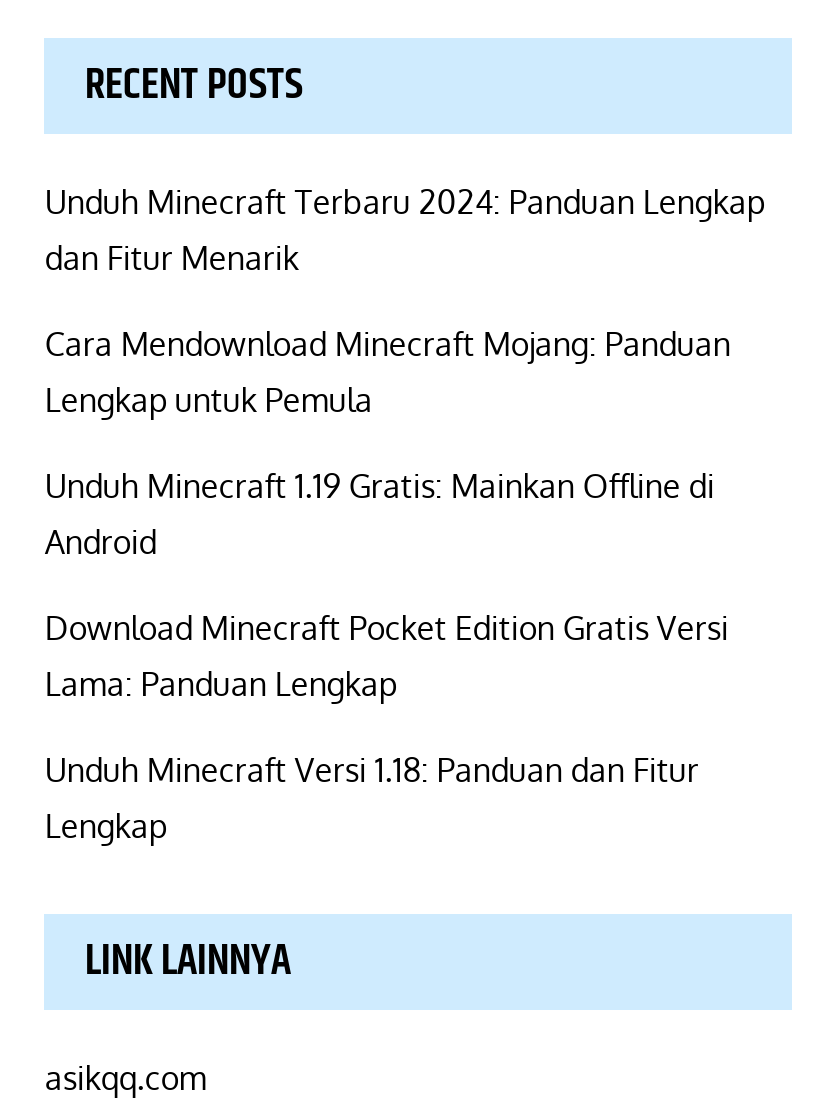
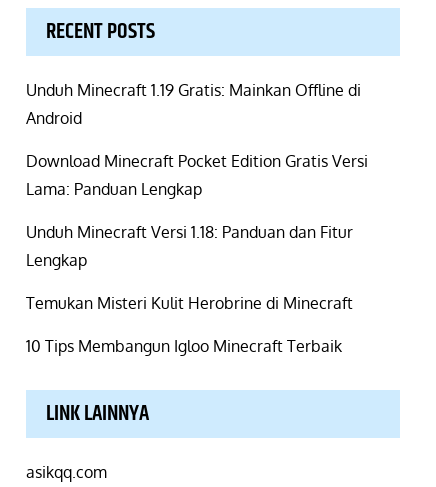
[45,183,765,421] Unduh Minecraft Terbaru 2024: Panduan Lengkap | dan Fitur Menarik | Cara Mendownload Minecraft Mojang: Panduan | Lengkap untuk Pemula -> none
moved [45,467,729,847] -> [26,80,368,270]: Unduh Minecraft 1.19 Gratis: Mainkan Offline di | Android | Download Minecraft Pocket Edition Gratis Versi | Lama: Panduan Lengkap | Unduh Minecraft Versi 1.18: Panduan dan Fitur | Lengkap
none -> [26,293,353,356] Temukan Misteri Kulit Herobrine di Minecraft | 10 Tips Membangun Igloo Minecraft Terbaik

